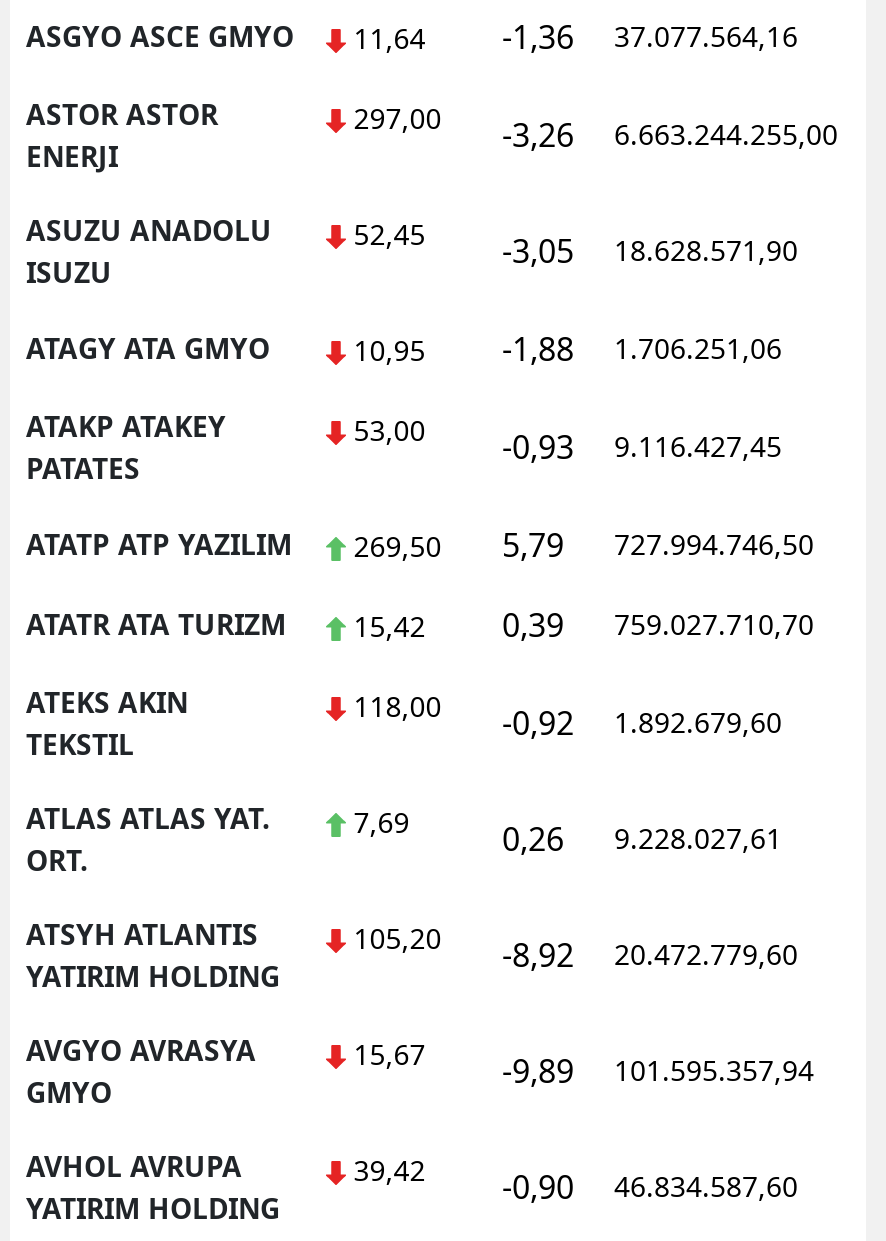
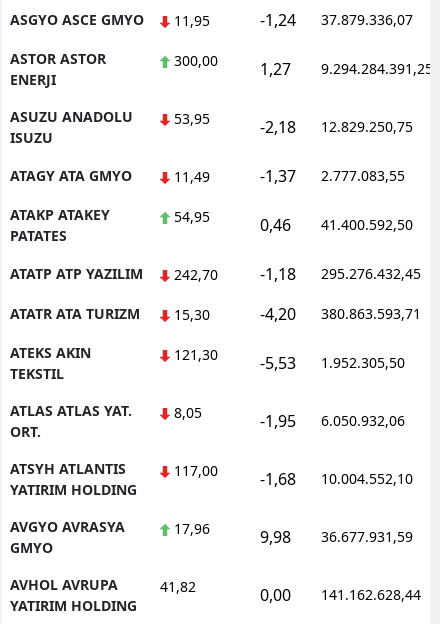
[26,17,426,57] ASGYO ASCE GMYO 11,64 -> [10,10,210,30] ASGYO ASCE GMYO 11,95
[502,15,574,59] -1,36 -> [260,9,296,31] -1,24
[614,17,798,55] 37.077.564,16 -> [321,10,413,29] 37.879.336,07
[354,99,442,137] 297,00 -> [174,51,218,70] 300,00
[502,113,574,157] -3,26 -> [260,58,291,80] 1,27
[614,115,838,153] 6.663.244.255,00 -> [321,59,433,78] 9.294.284.391,25
[354,215,426,253] 52,45 -> [174,109,210,128] 53,95
[502,229,574,273] -3,05 -> [260,116,296,138] -2,18
[614,231,798,269] 18.628.571,90 -> [321,117,413,136] 12.829.250,75
[354,331,426,369] 10,95 -> [174,167,210,186] 11,49
[502,327,574,371] -1,88 -> [260,165,296,187] -1,37
[614,329,782,367] 1.706.251,06 -> [321,166,405,185] 2.777.083,55
[354,411,426,449] 53,00 -> [174,207,210,226] 54,95
[502,425,574,469] -0,93 -> [260,214,291,236] 0,46
[614,427,782,465] 9.116.427,45 -> [321,215,413,234] 41.400.592,50
[354,527,442,565] 269,50 -> [174,265,218,284] 242,70
[502,523,564,567] 5,79 -> [260,263,296,285] -1,18
[614,525,814,563] 727.994.746,50 -> [321,264,421,283] 295.276.432,45
[26,605,426,645] ATATR ATA TURIZM 15,42 -> [10,304,210,324] ATATR ATA TURIZM 15,30
[502,603,564,647] 0,39 -> [260,303,296,325] -4,20
[614,605,814,643] 759.027.710,70 -> [321,304,421,323] 380.863.593,71
[354,687,442,725] 118,00 -> [174,345,218,364] 121,30
[502,701,574,745] -0,92 -> [260,352,296,374] -5,53
[614,703,782,741] 1.892.679,60 -> [321,353,405,372] 1.952.305,50
[354,803,410,841] 7,69 -> [174,403,202,422] 8,05
[502,817,564,861] 0,26 -> [260,410,296,432] -1,95
[614,819,782,857] 9.228.027,61 -> [321,411,405,430] 6.050.932,06
[354,919,442,957] 105,20 -> [174,461,218,480] 117,00
[502,933,574,977] -8,92 -> [260,468,296,490] -1,68
[614,935,798,973] 20.472.779,60 -> [321,469,413,488] 10.004.552,10
[354,1035,426,1073] 15,67 -> [174,519,210,538] 17,96
[502,1049,574,1093] -9,89 -> [260,526,291,548] 9,98
[614,1051,814,1089] 101.595.357,94 -> [321,527,413,546] 36.677.931,59
[354,1151,426,1189] 39,42 -> [160,577,196,596] 41,82
[502,1165,574,1209] -0,90 -> [260,584,291,606] 0,00
[614,1167,798,1205] 46.834.587,60 -> [321,585,421,604] 141.162.628,44

